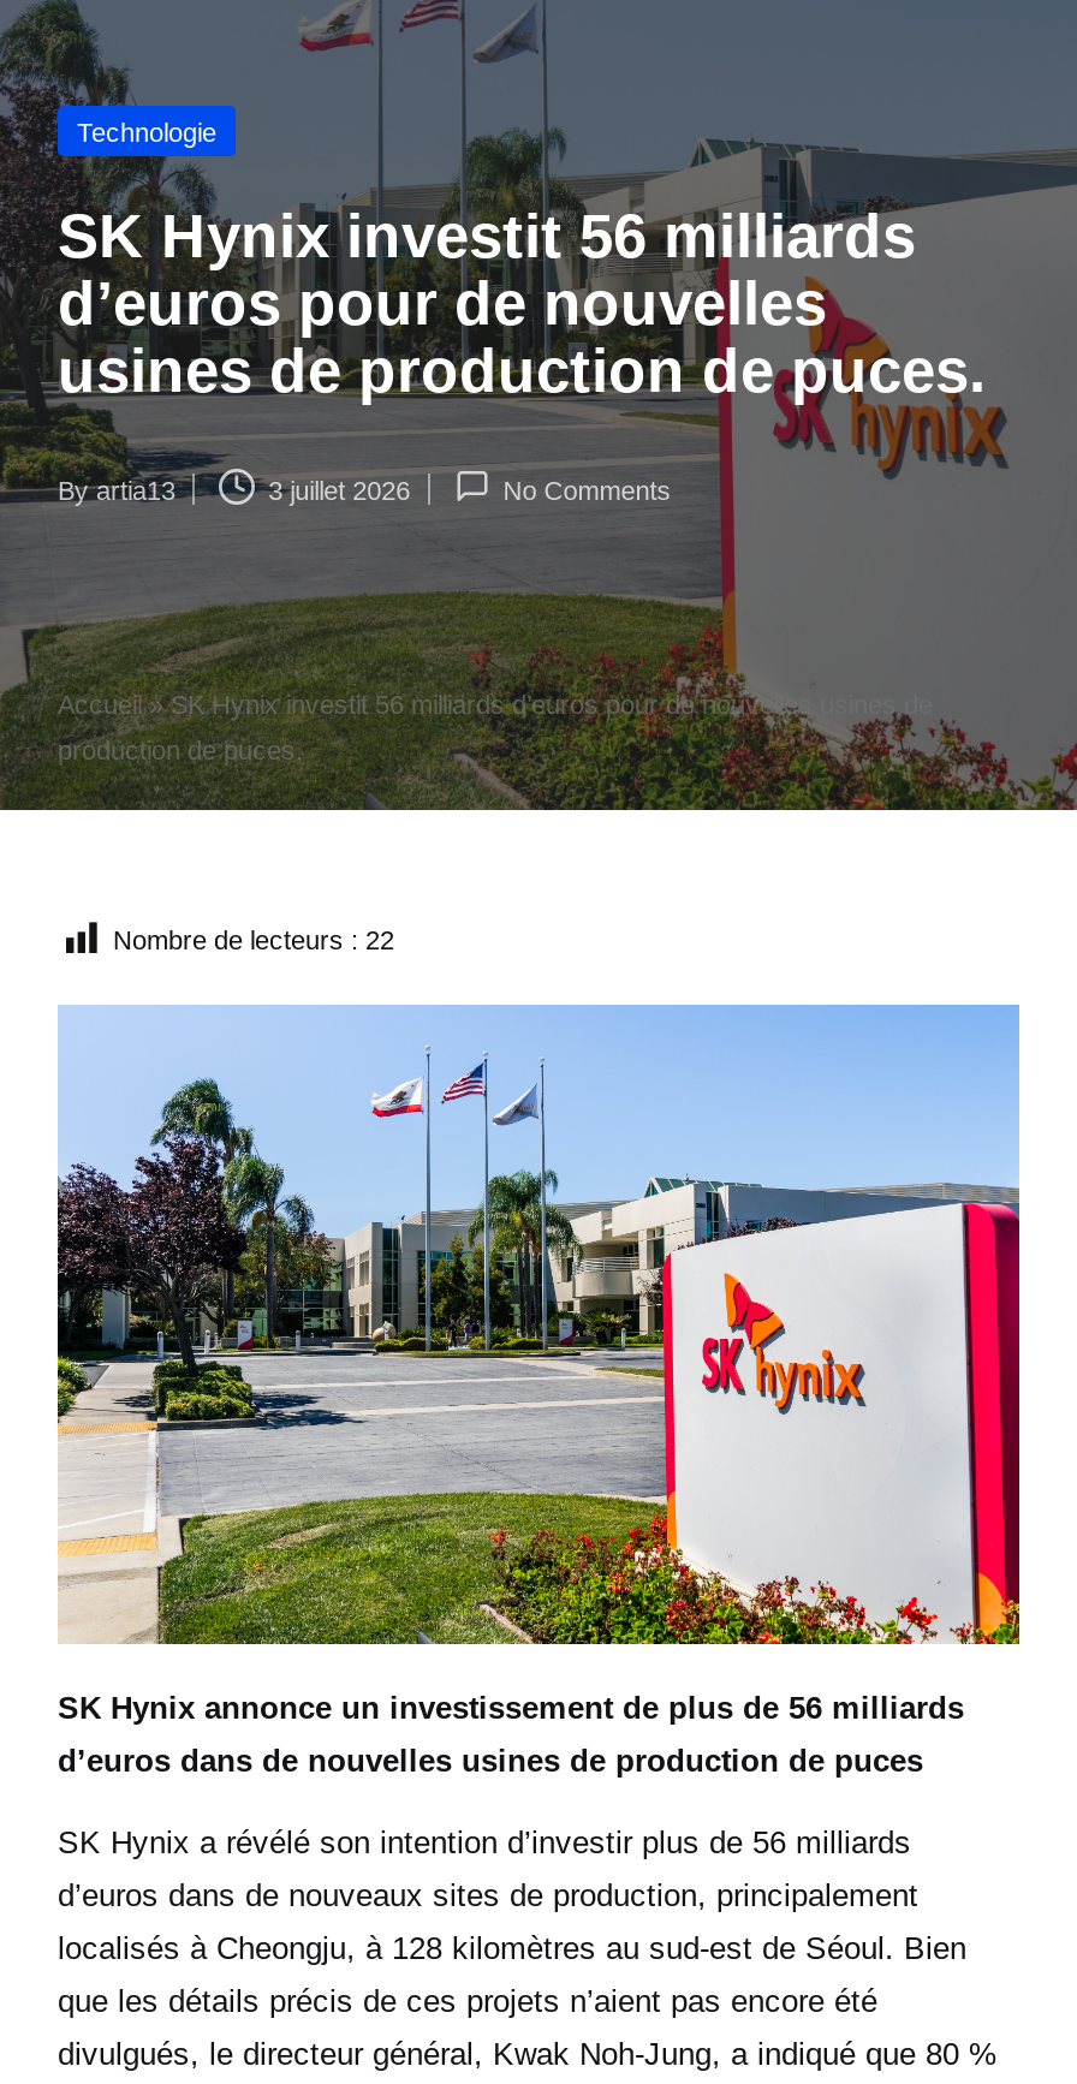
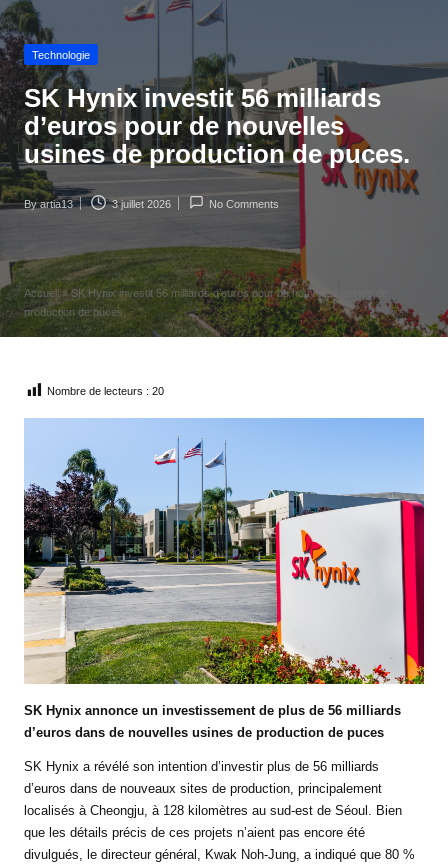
[113,924,394,953] Nombre de lecteurs : 22 -> [47,385,164,397] Nombre de lecteurs : 20

